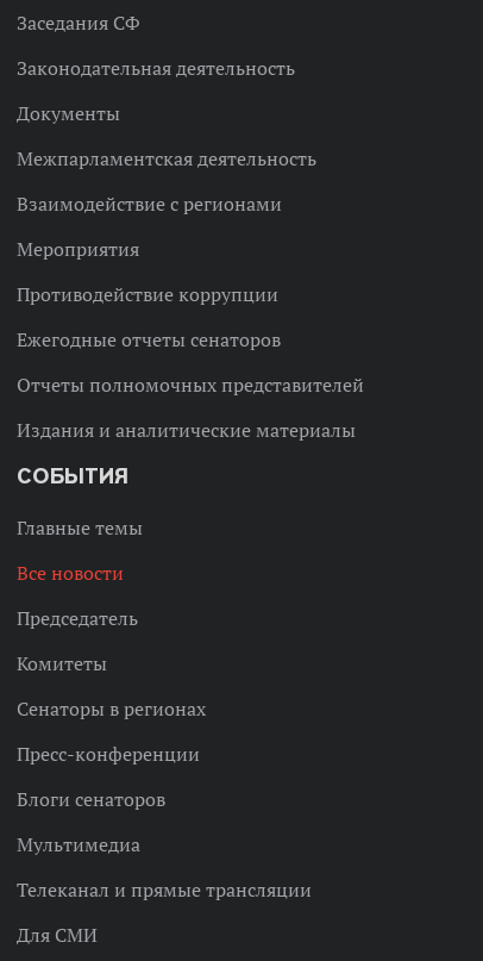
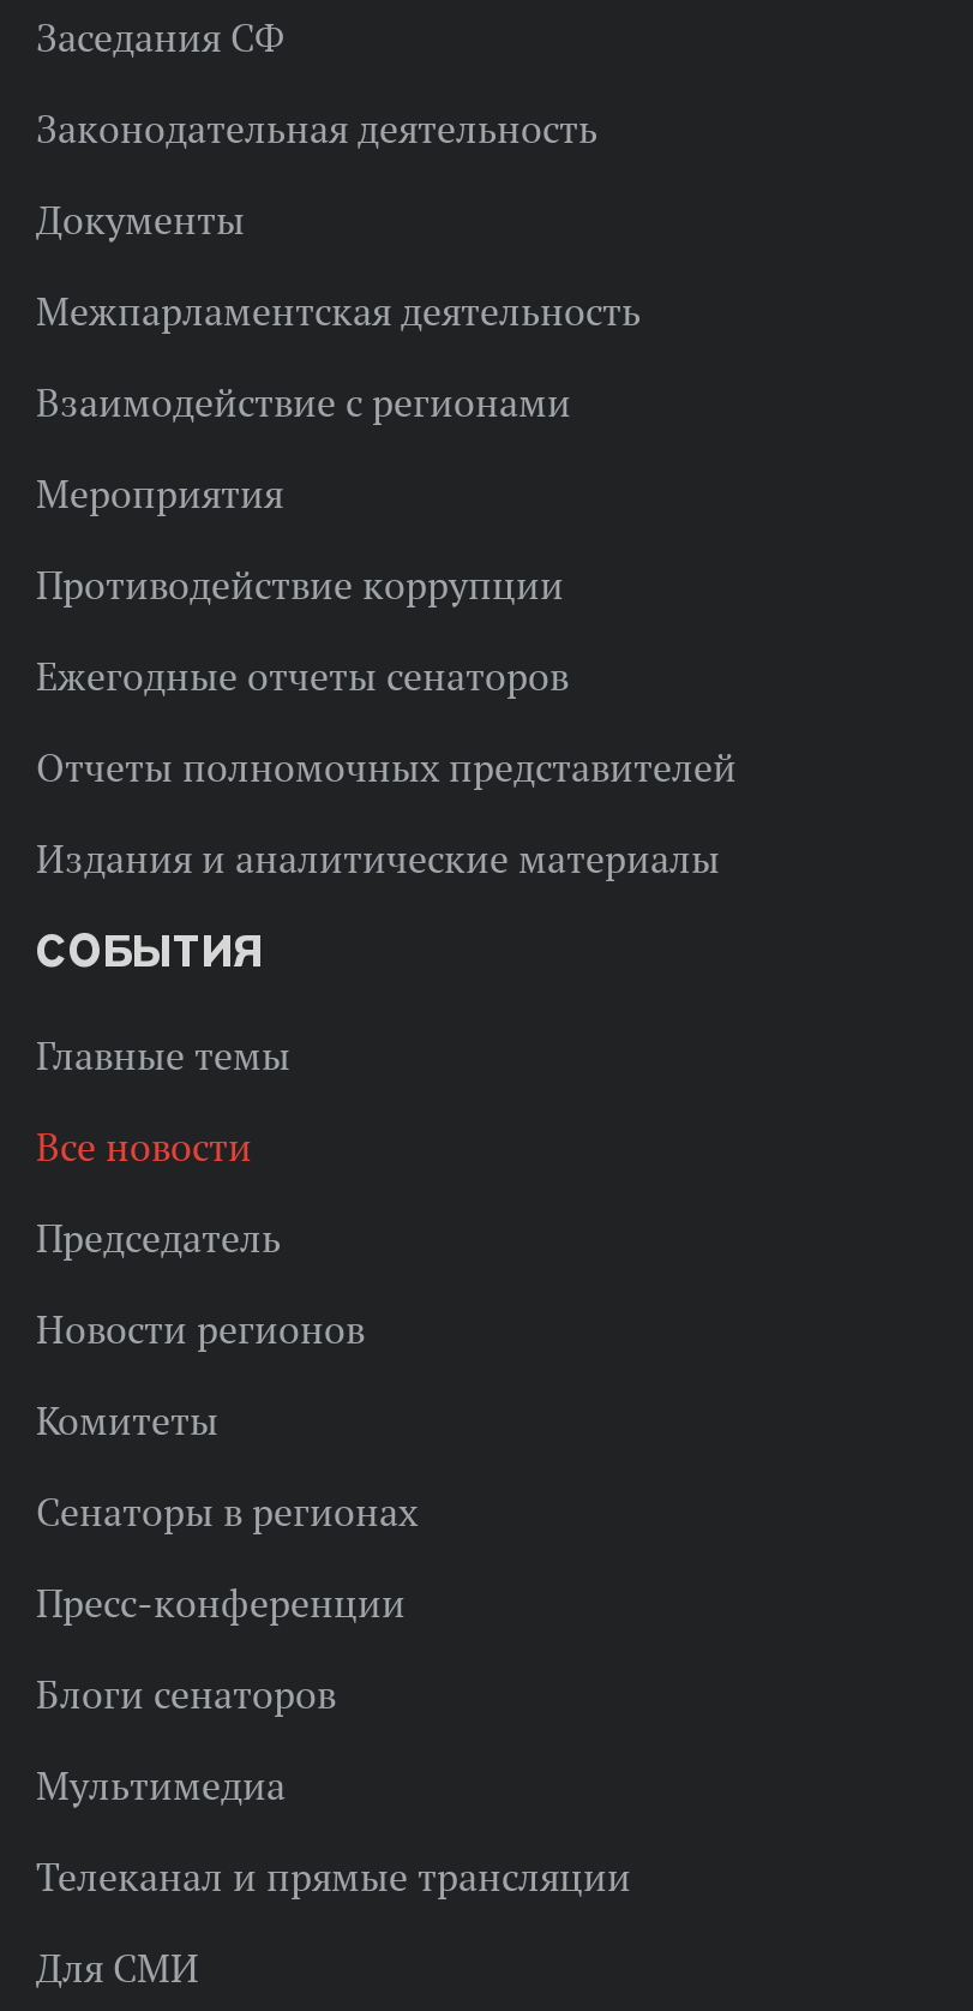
none -> [36,1305,365,1353] Новости регионов

